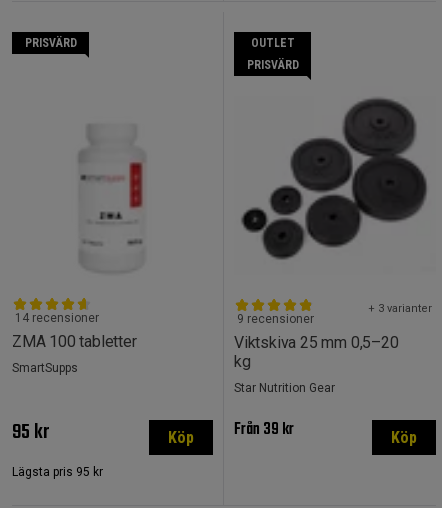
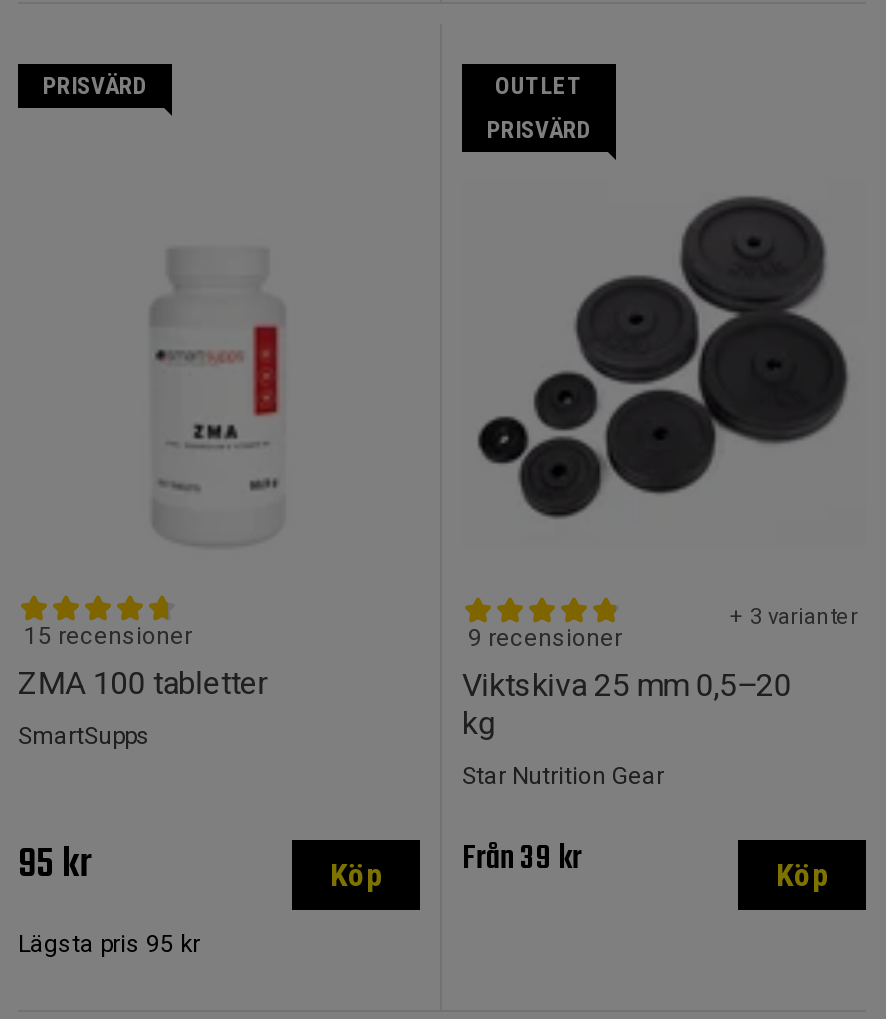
[15,311,99,325] 14 recensioner -> [24,622,192,650] 15 recensioner

